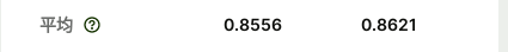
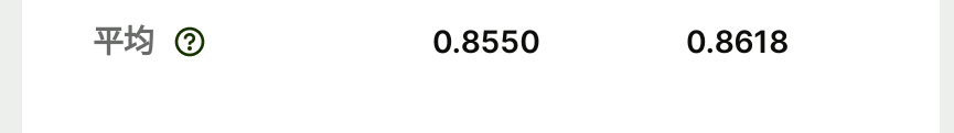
[224,14,281,34] 0.8556 -> [432,22,539,60] 0.8550
[361,14,417,34] 0.8621 -> [686,22,789,60] 0.8618

